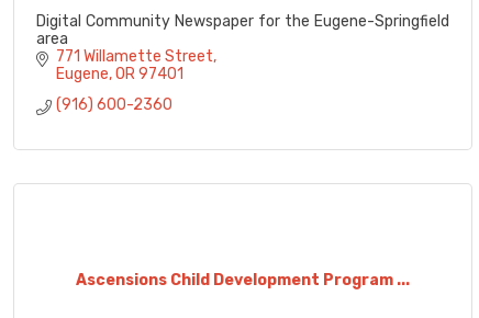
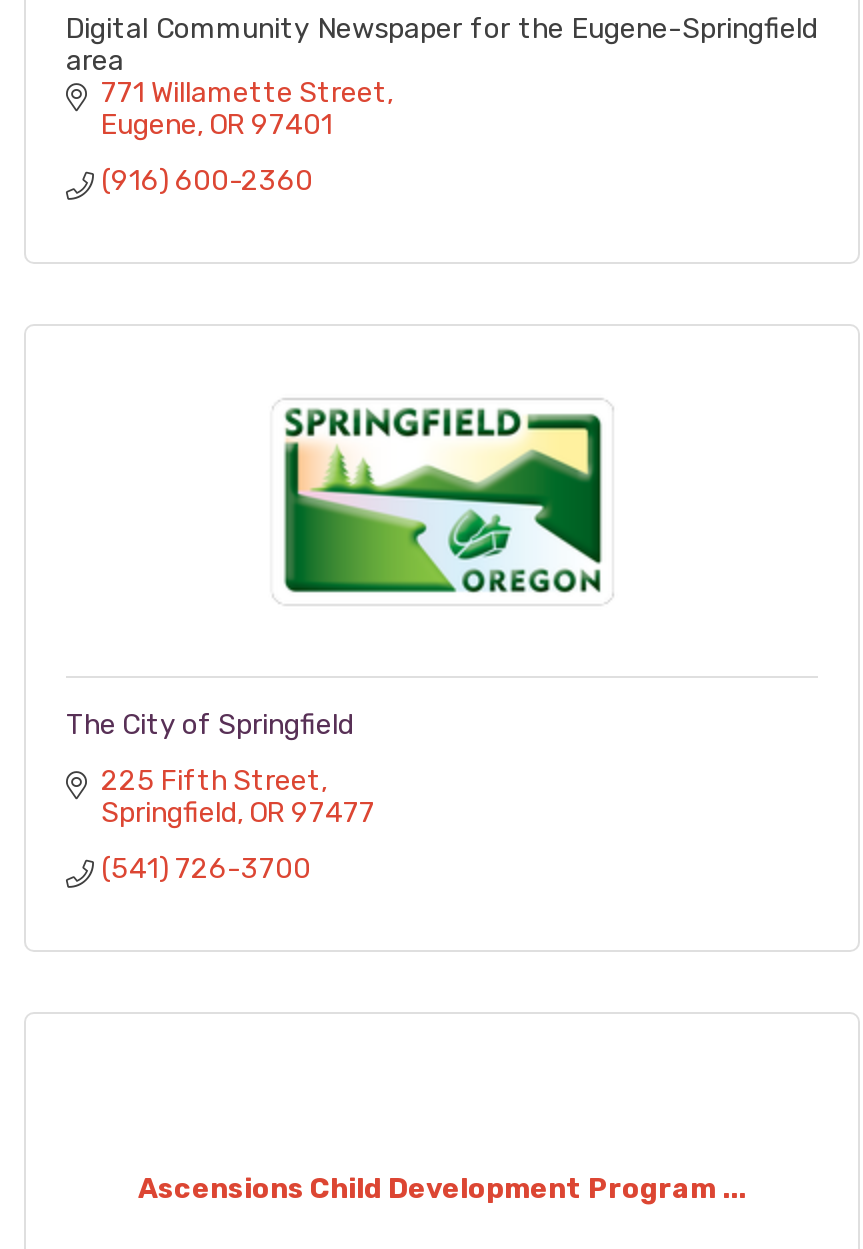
none -> [66,708,375,886] The City of Springfield | 225 Fifth Street | Springfield OR 97477 | (541) 726-3700
none -> [282,406,604,594] [image]

